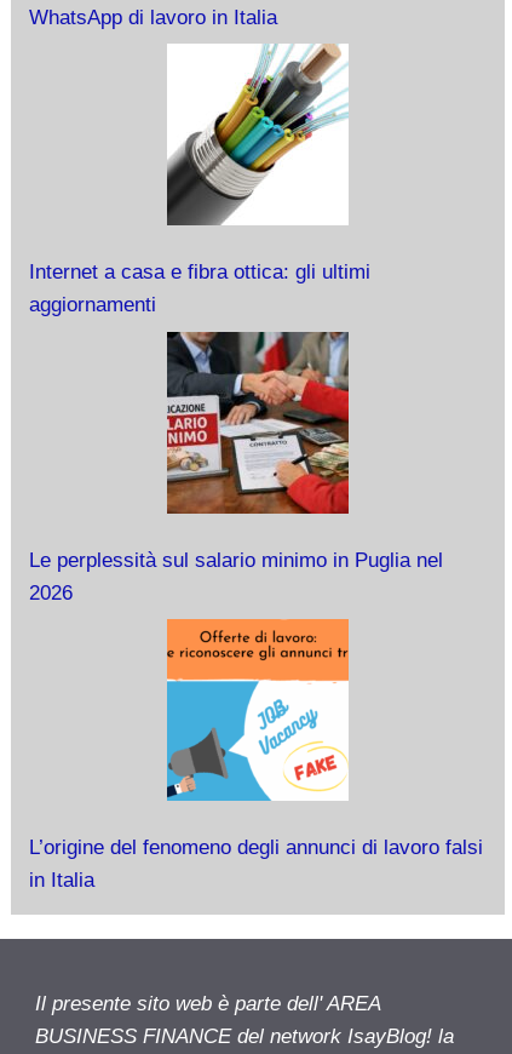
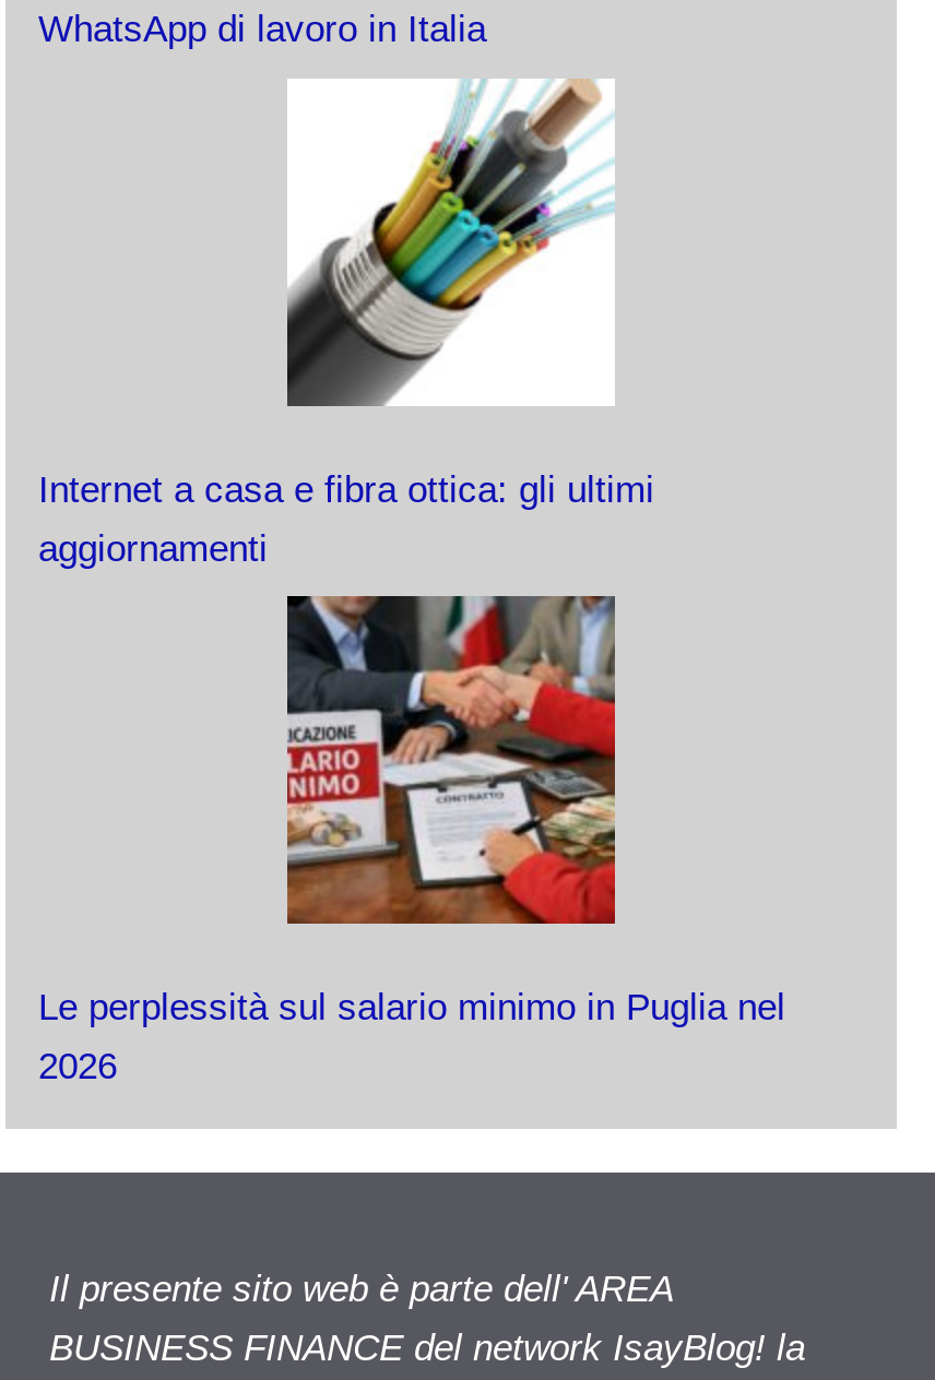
[29,618,483,892] [image] | L’origine del fenomeno degli annunci di lavoro falsi | in Italia -> none

